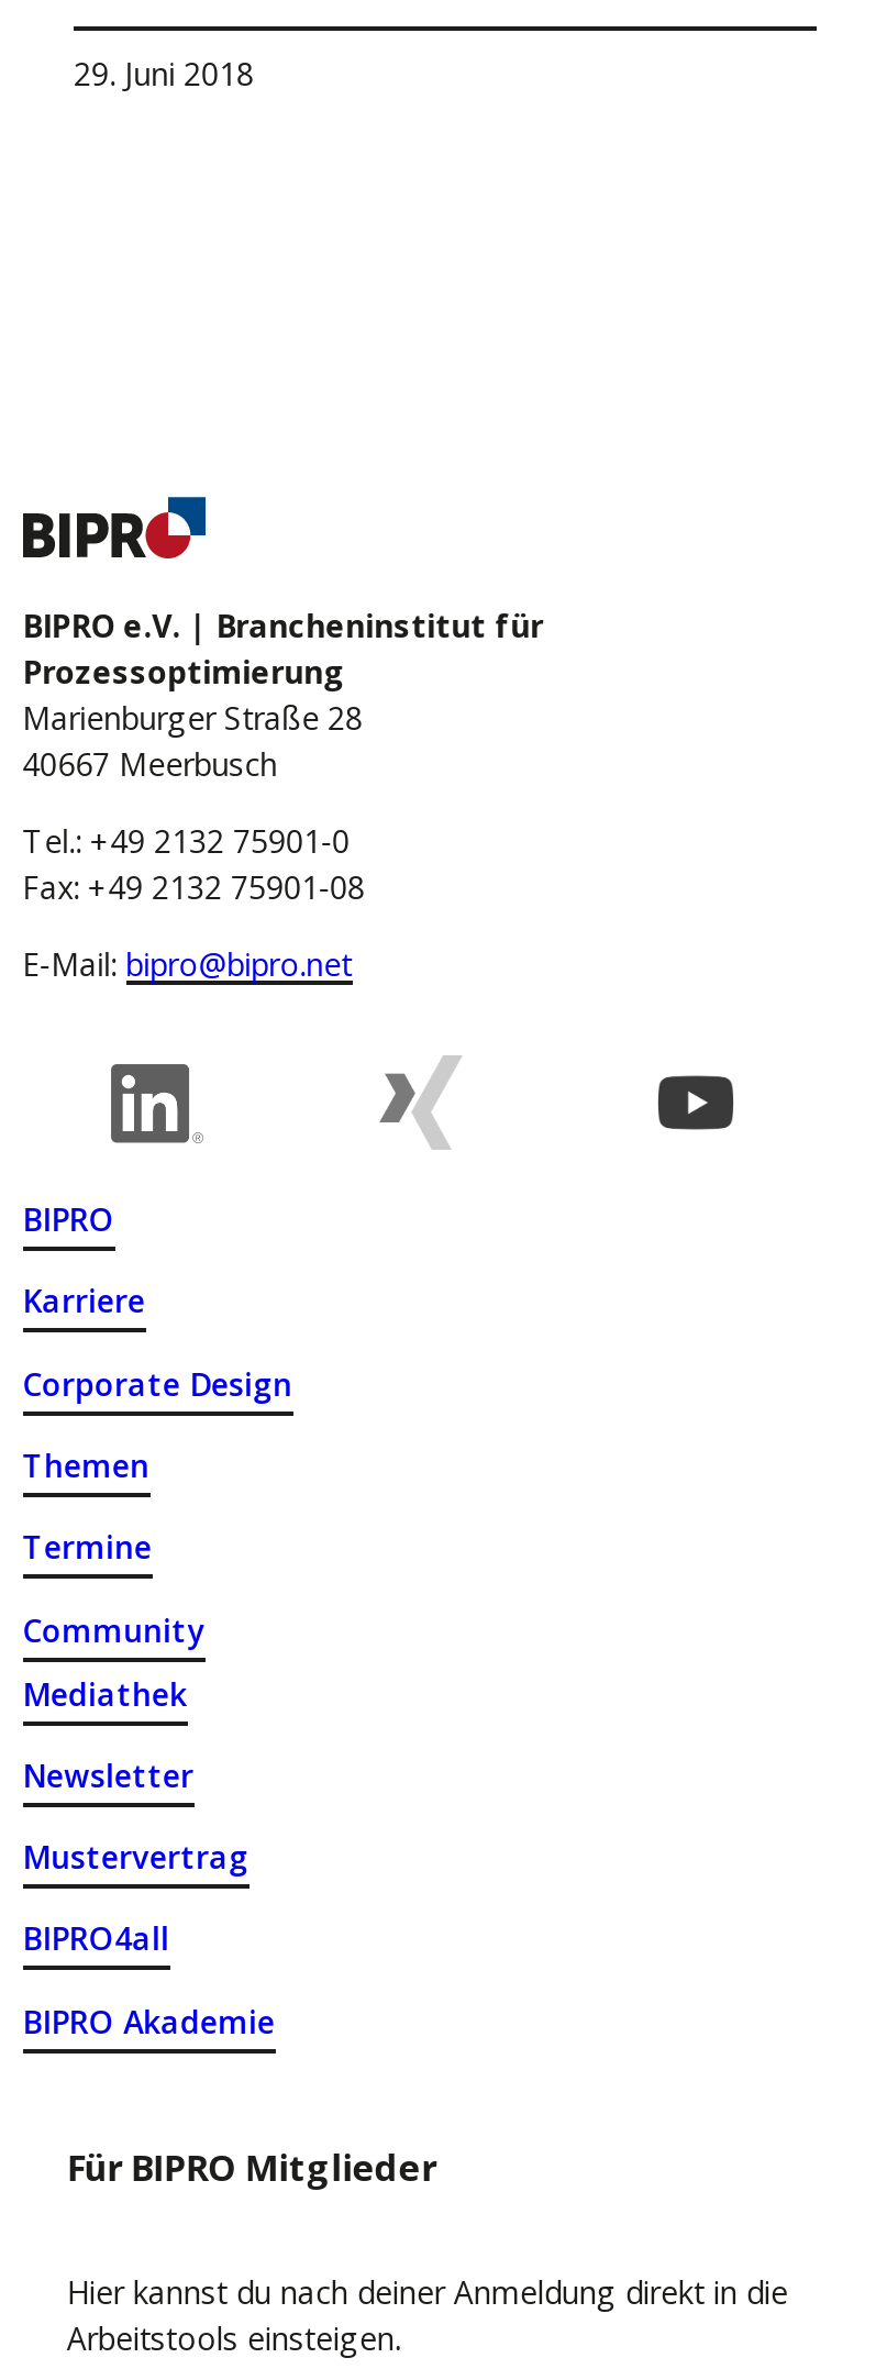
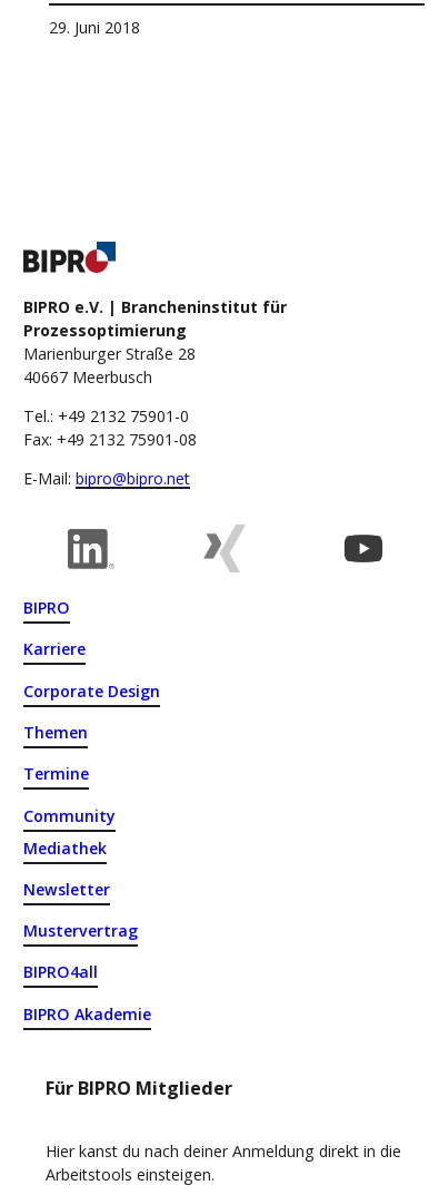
[67,2272,788,2314] Hier kannst du nach deiner Anmeldung direkt in die -> [45,1141,401,1162] Hier kanst du nach deiner Anmeldung direkt in die

